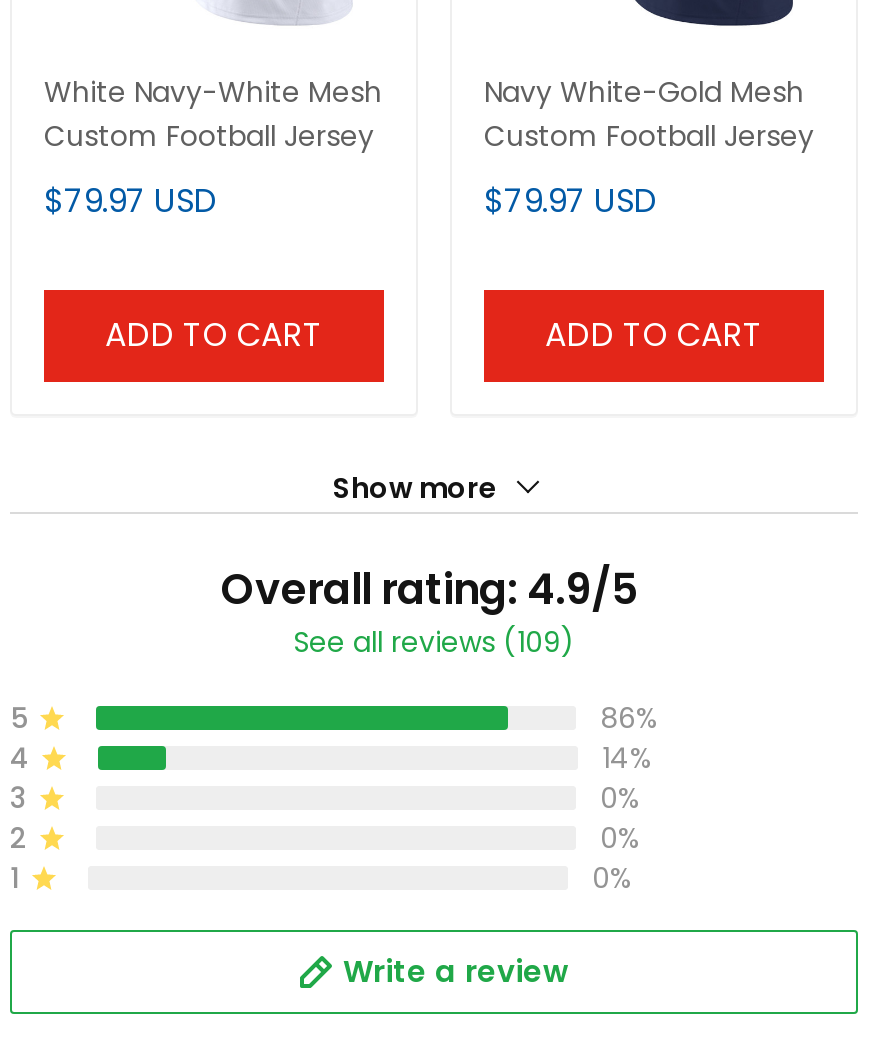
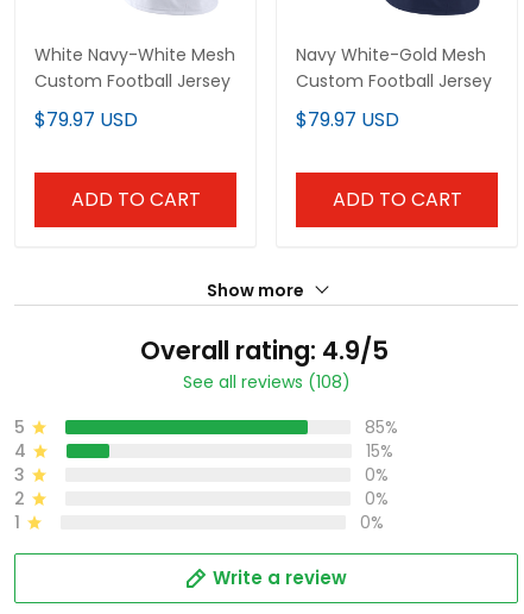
[293,622,575,662] See all reviews (109) -> [182,370,350,394] See all reviews (108)
[600,698,658,738] 86% -> [365,416,398,439] 85%
[602,738,652,778] 14% -> [366,439,393,463] 15%

